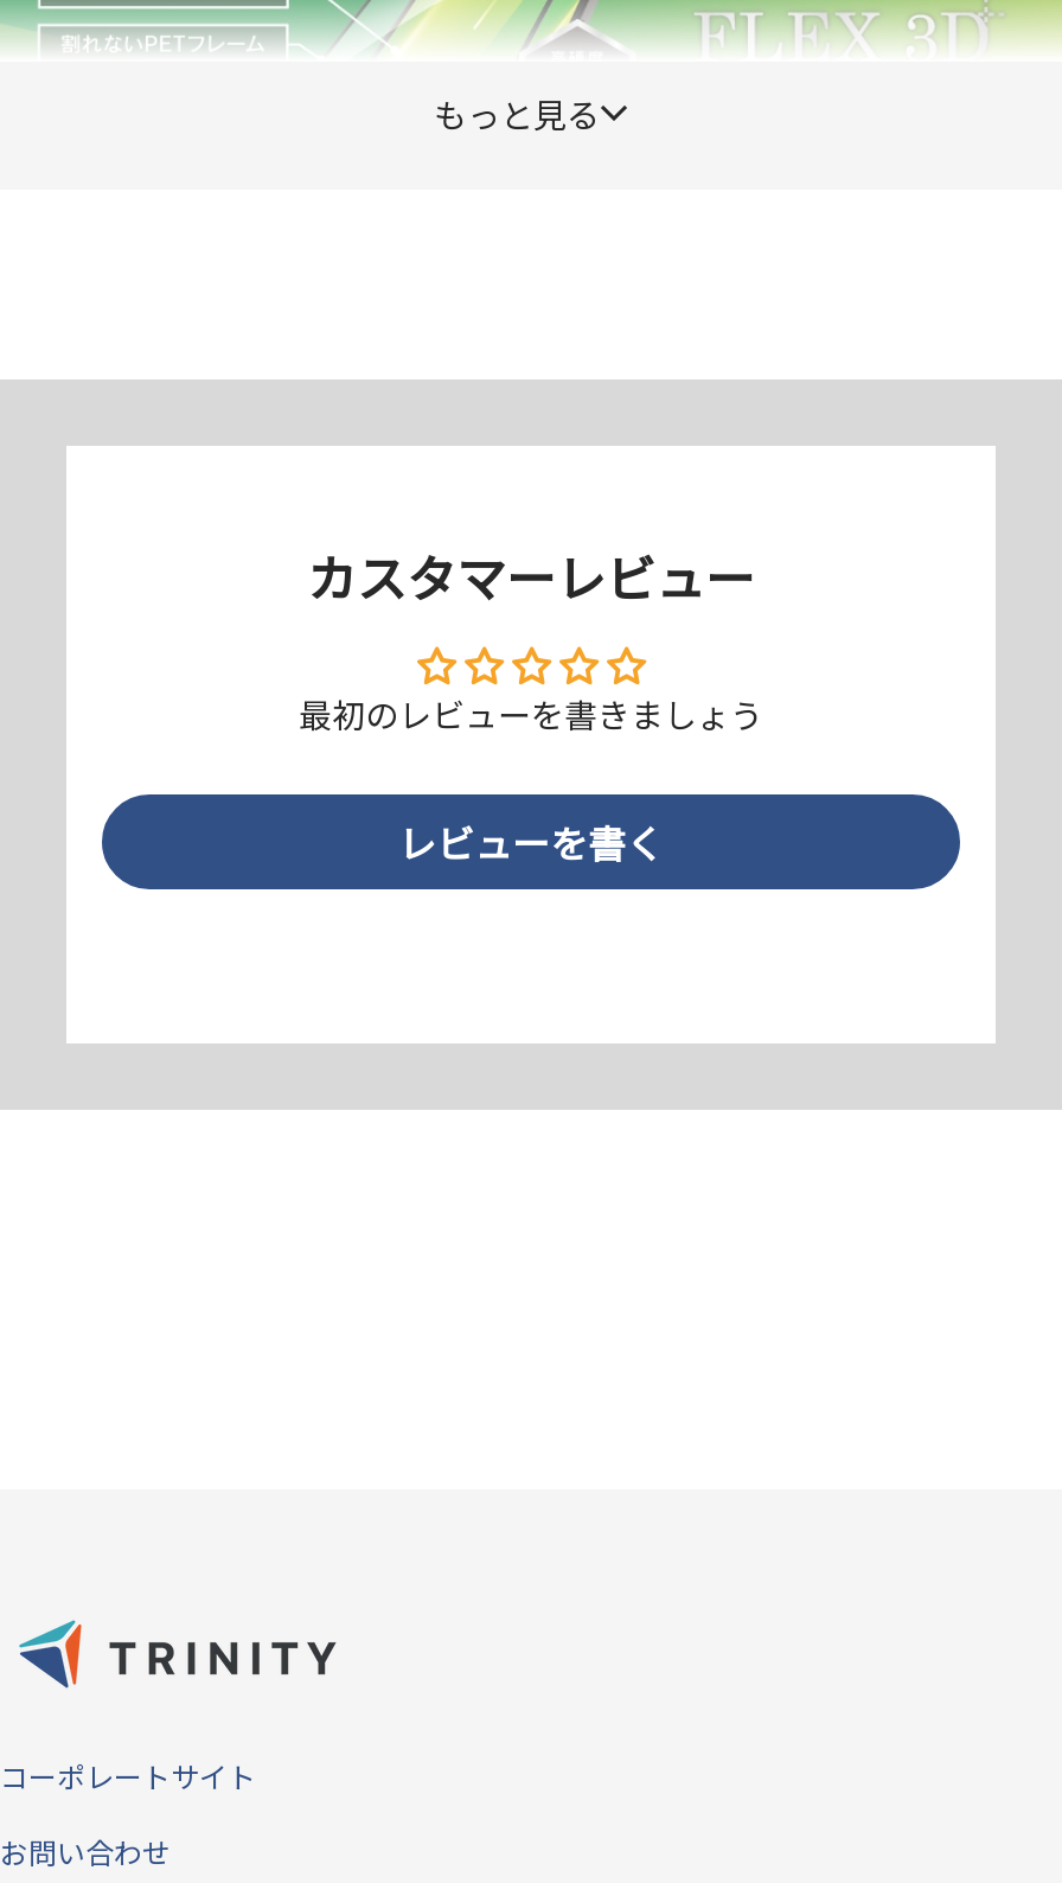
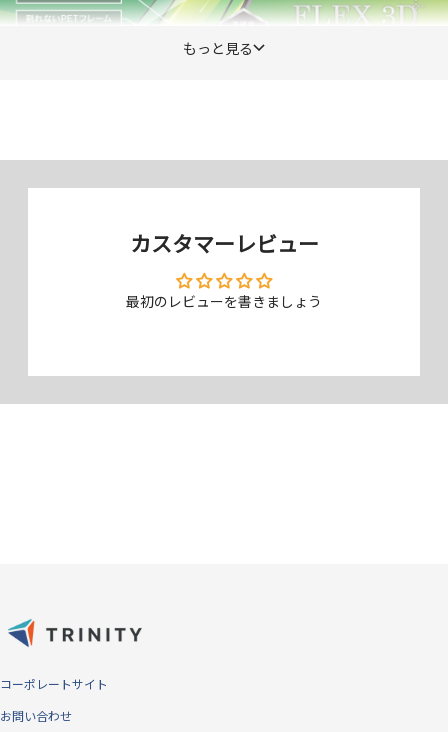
[398,812,664,869] レビューを書く -> none

